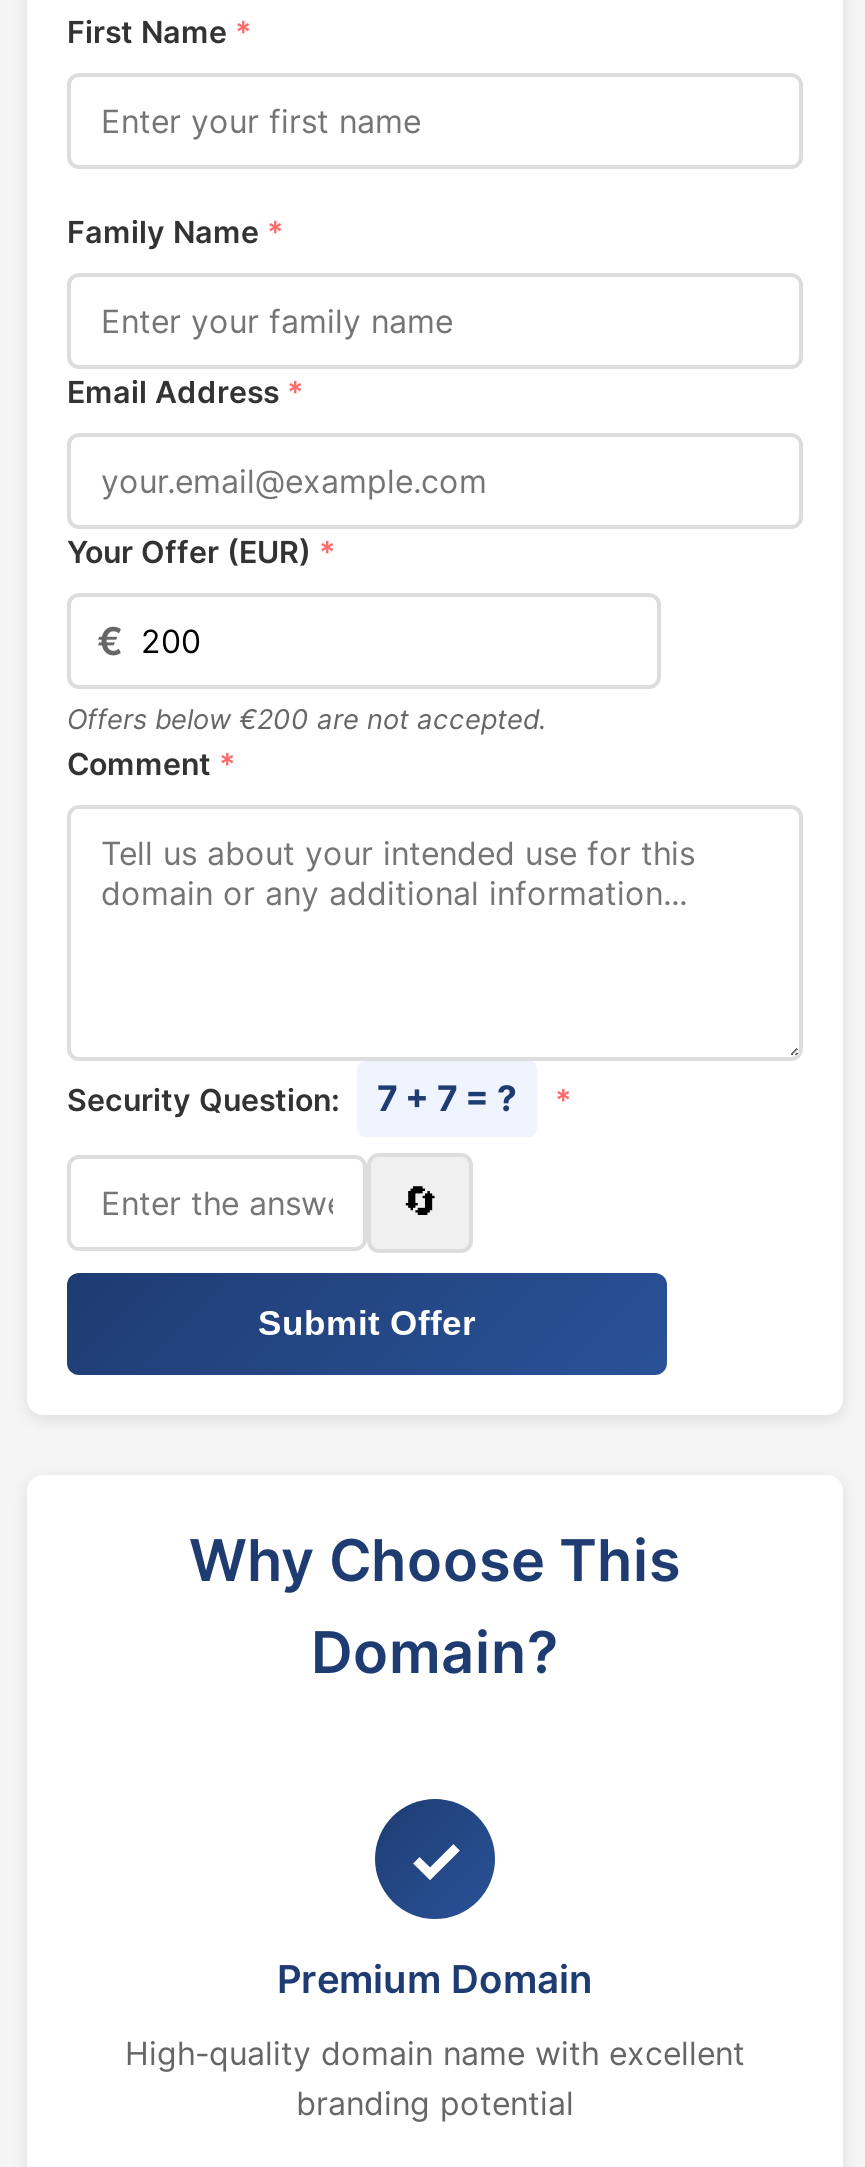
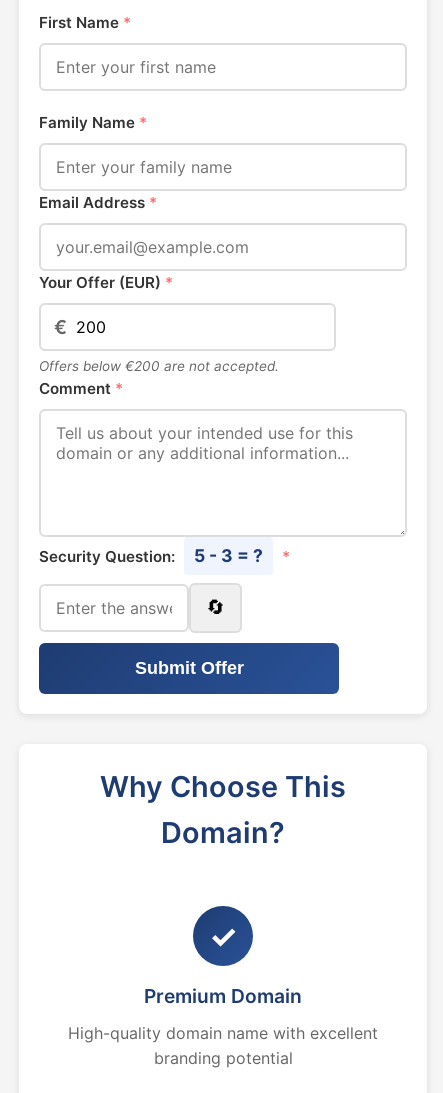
[377,1077,517,1119] 7 + 7 = ? -> [194,545,263,566] 5 - 3 = ?

